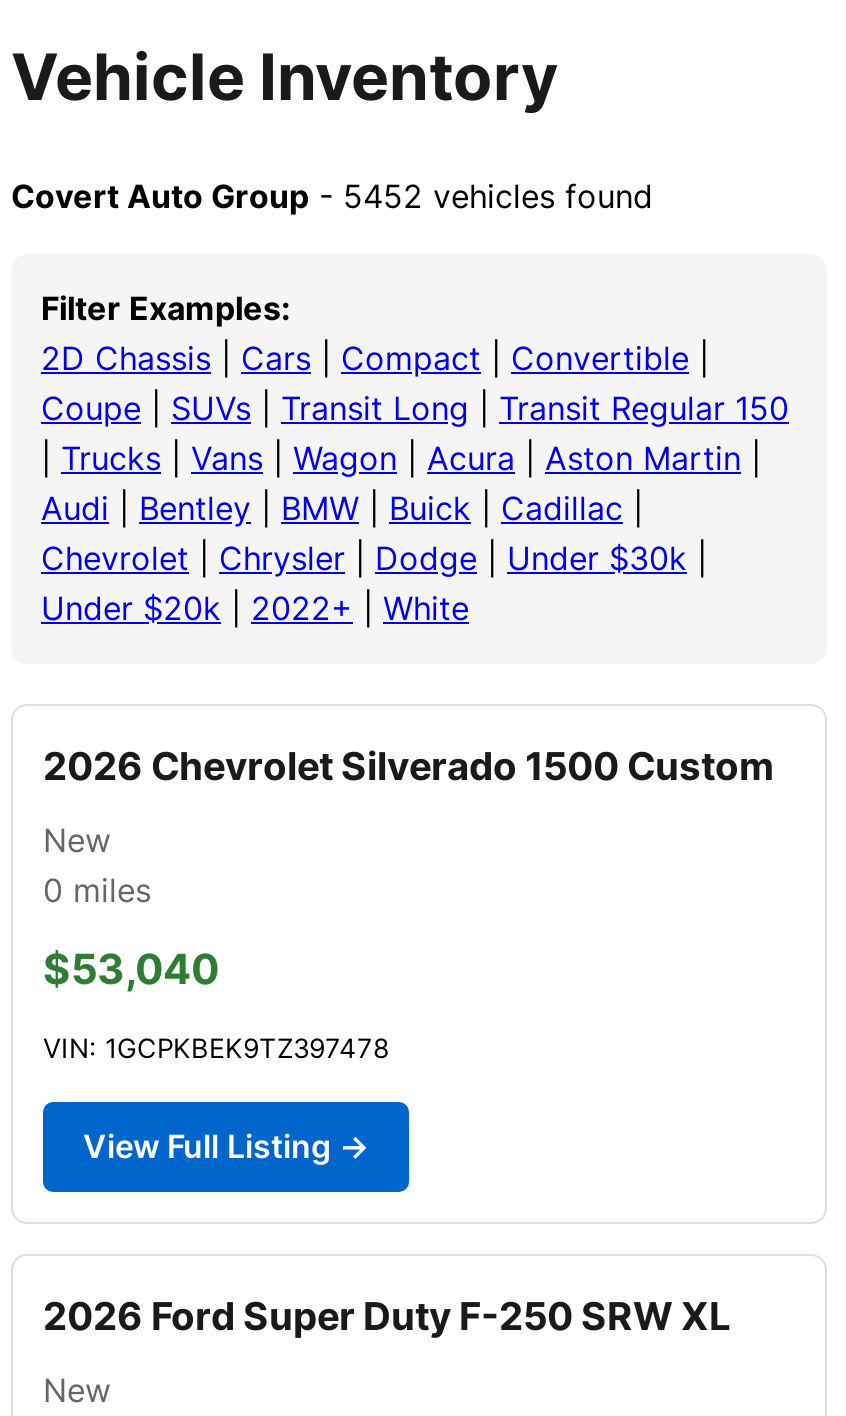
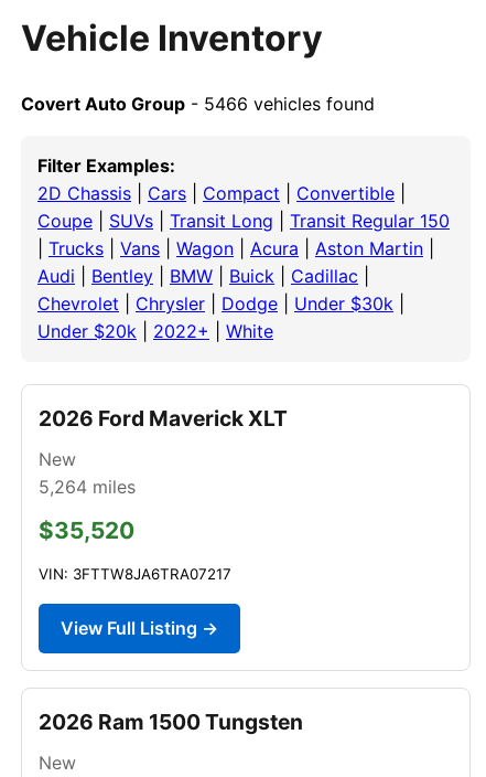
[11,176,653,216] Covert Auto Group - 5452 vehicles found -> [21,93,375,115] Covert Auto Group - 5466 vehicles found
[43,742,775,790] 2026 Chevrolet Silverado 1500 Custom -> [39,405,288,431] 2026 Ford Maverick XLT
[43,870,151,910] 0 miles -> [39,476,136,498] 5,264 miles
[43,944,219,994] $53,040 -> [39,516,134,544] $35,520
[43,1032,389,1064] VIN: 1GCPKBEK9TZ397478 -> [39,565,231,583] VIN: 3FTTW8JA6TRA07217
[43,1292,731,1340] 2026 Ford Super Duty F-250 SRW XL -> [39,708,303,735] 2026 Ram 1500 Tungsten

